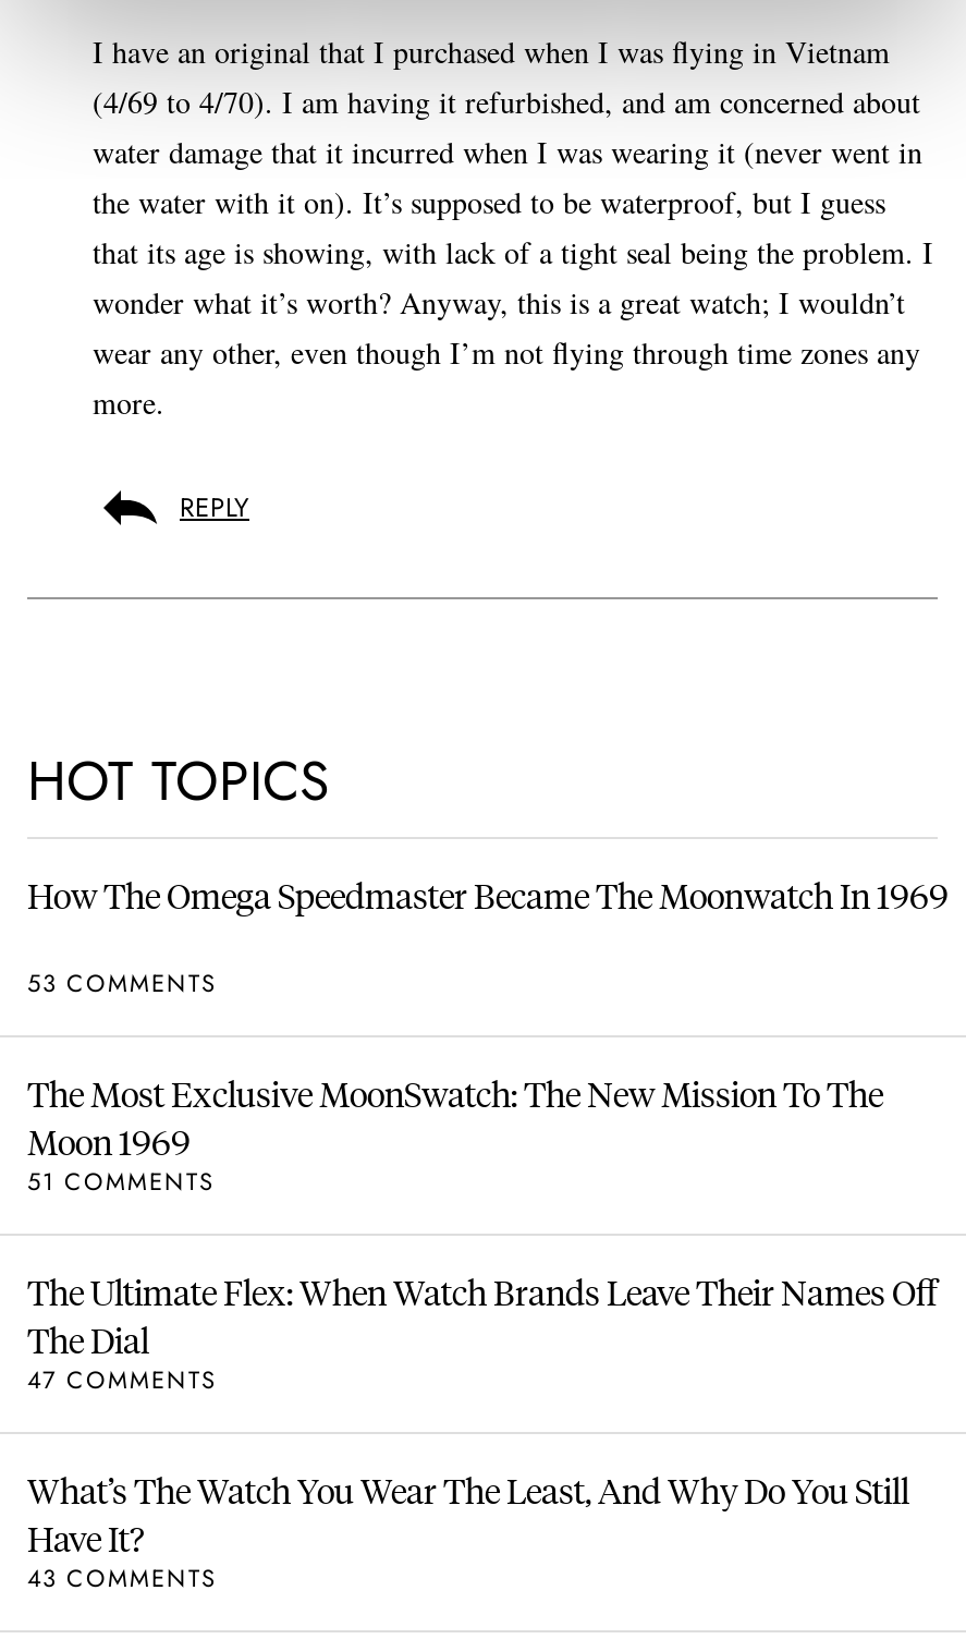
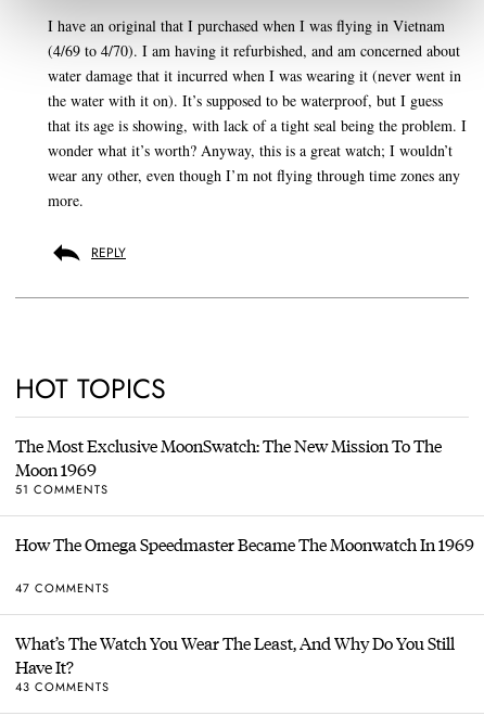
moved [27,870,949,920] -> [15,532,474,557]: How The Omega Speedmaster Became The Moonwatch In 1969
[27,964,217,999] 53 COMMENTS -> none
[27,1266,938,1364] The Ultimate Flex: When Watch Brands Leave Their Names Off | The Dial -> none

